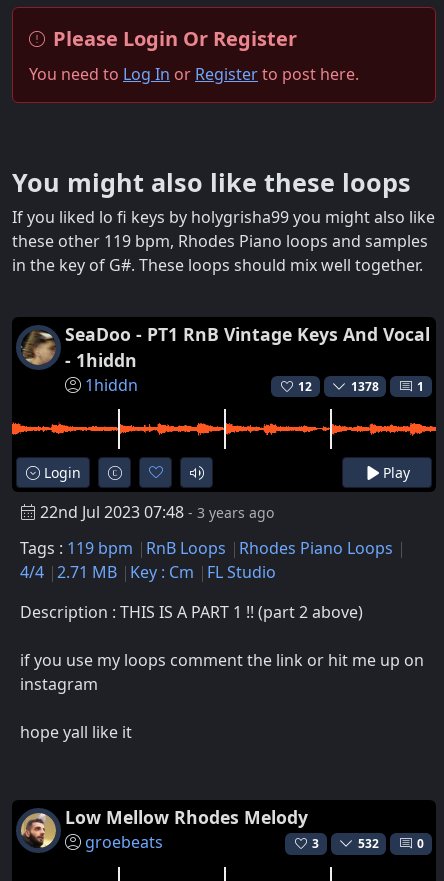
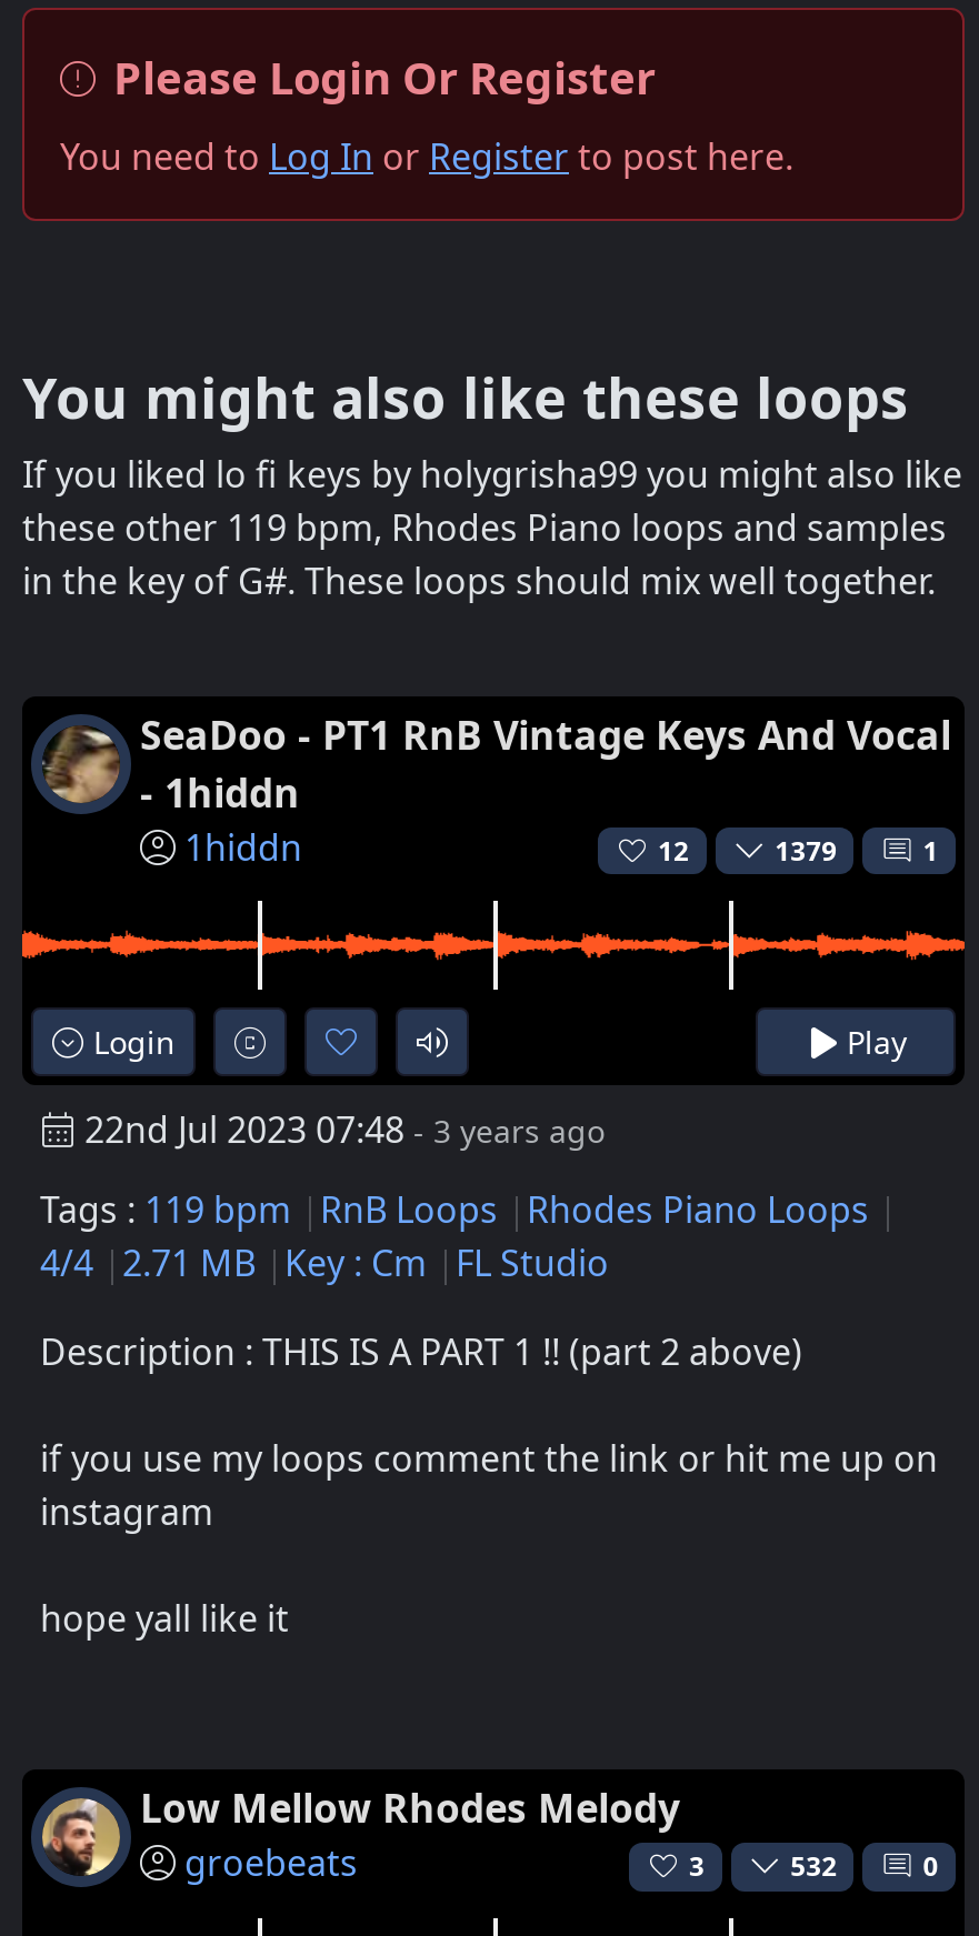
[351,378,379,395] 1378 -> [775,832,837,870] 1379

